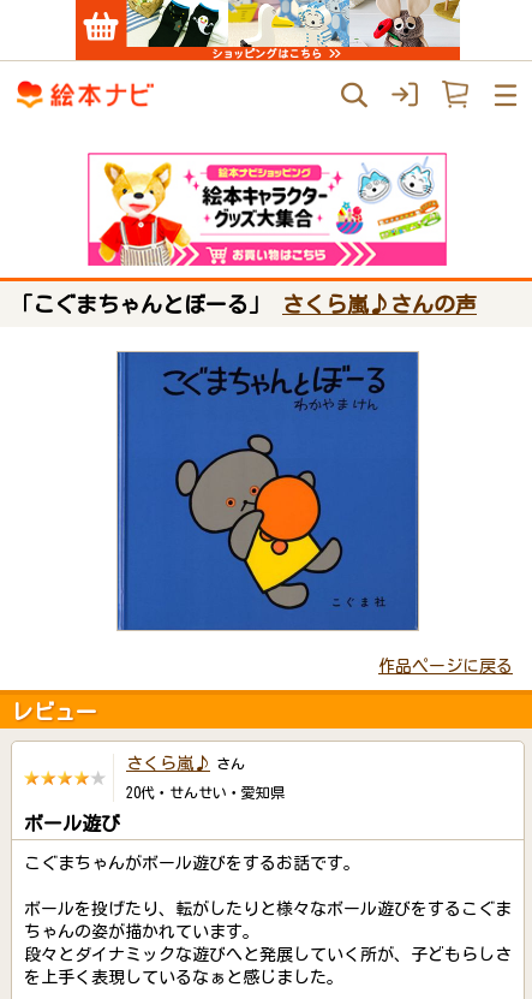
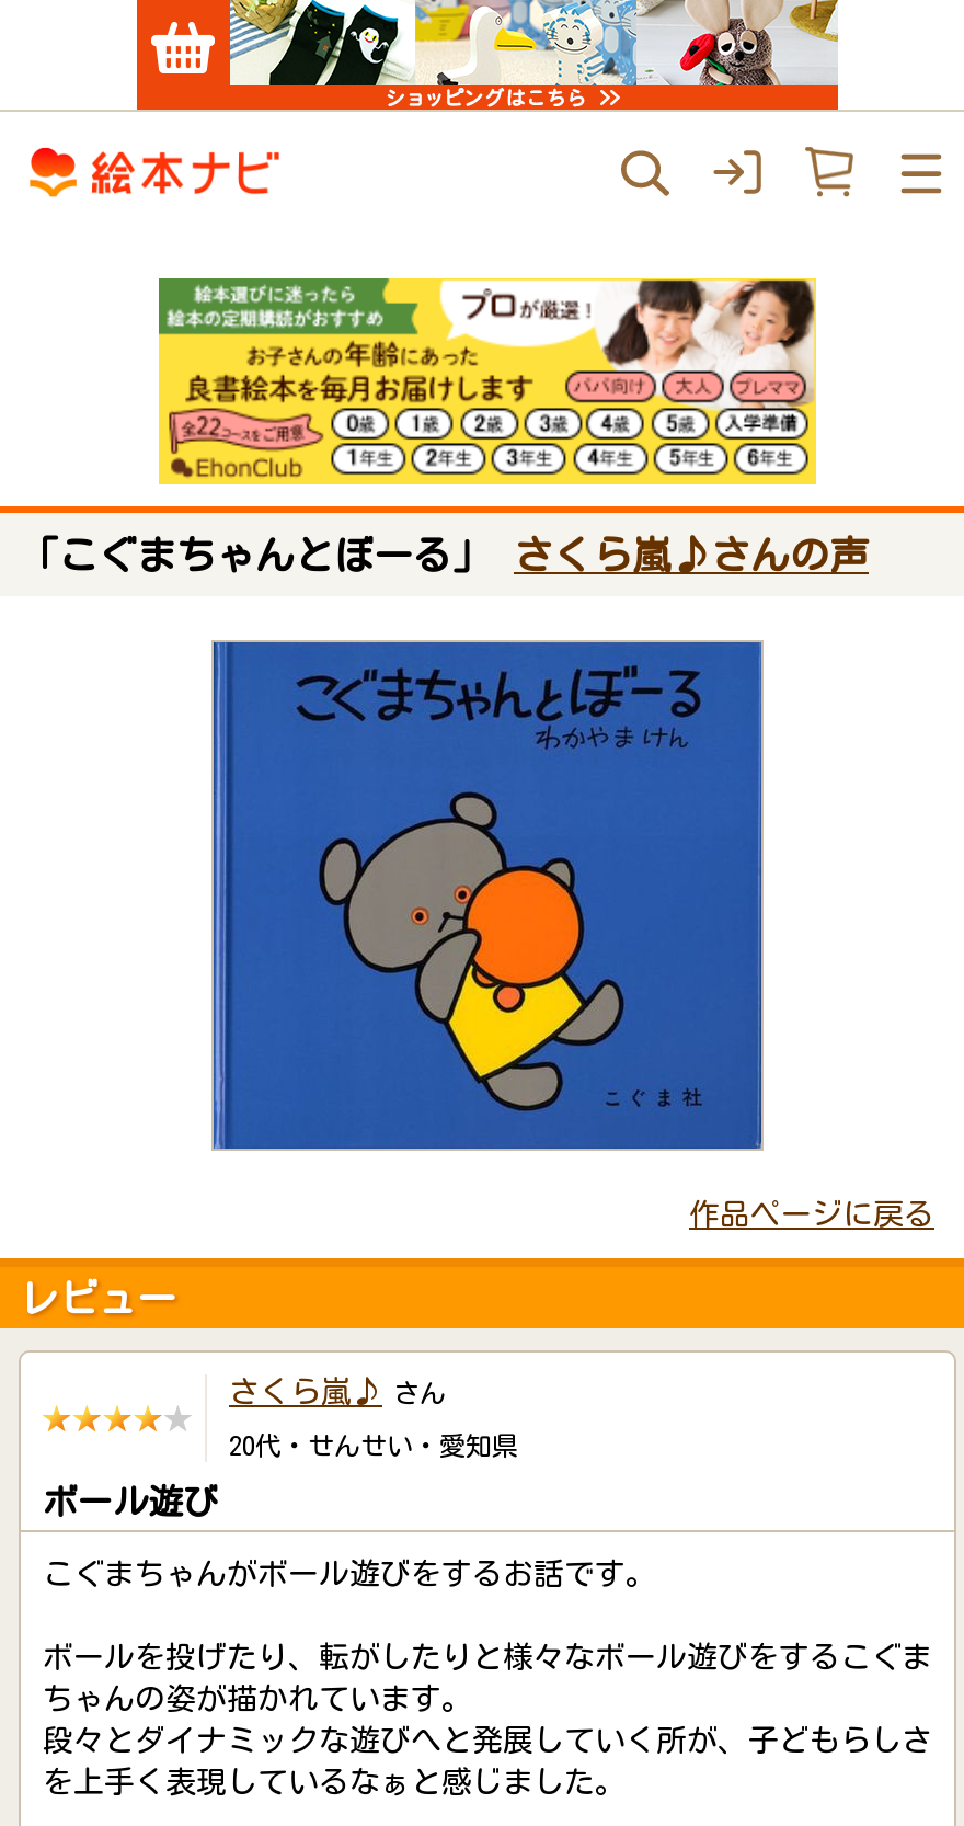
[86,151,448,267] [image] -> [157,276,818,487] [image]

